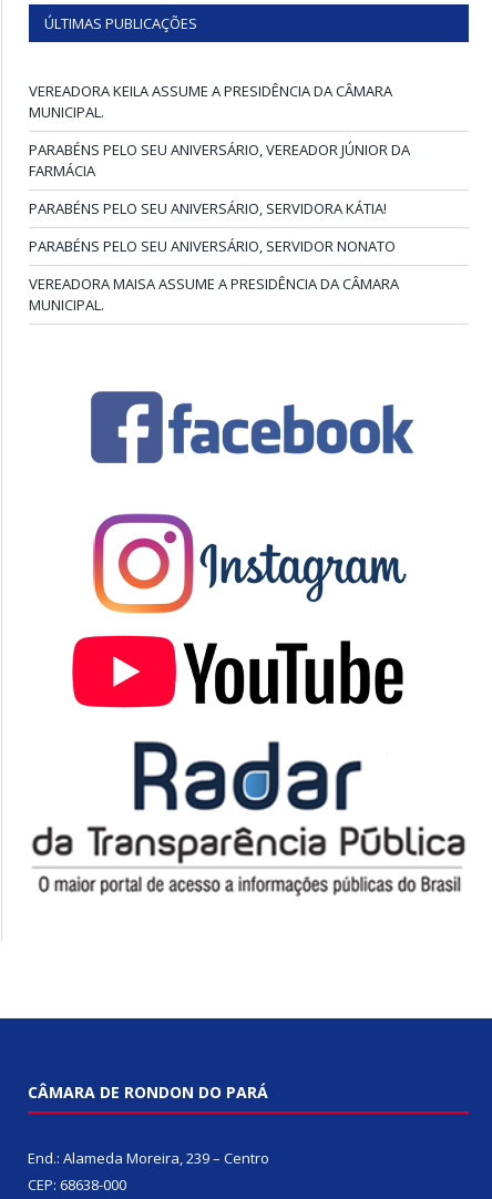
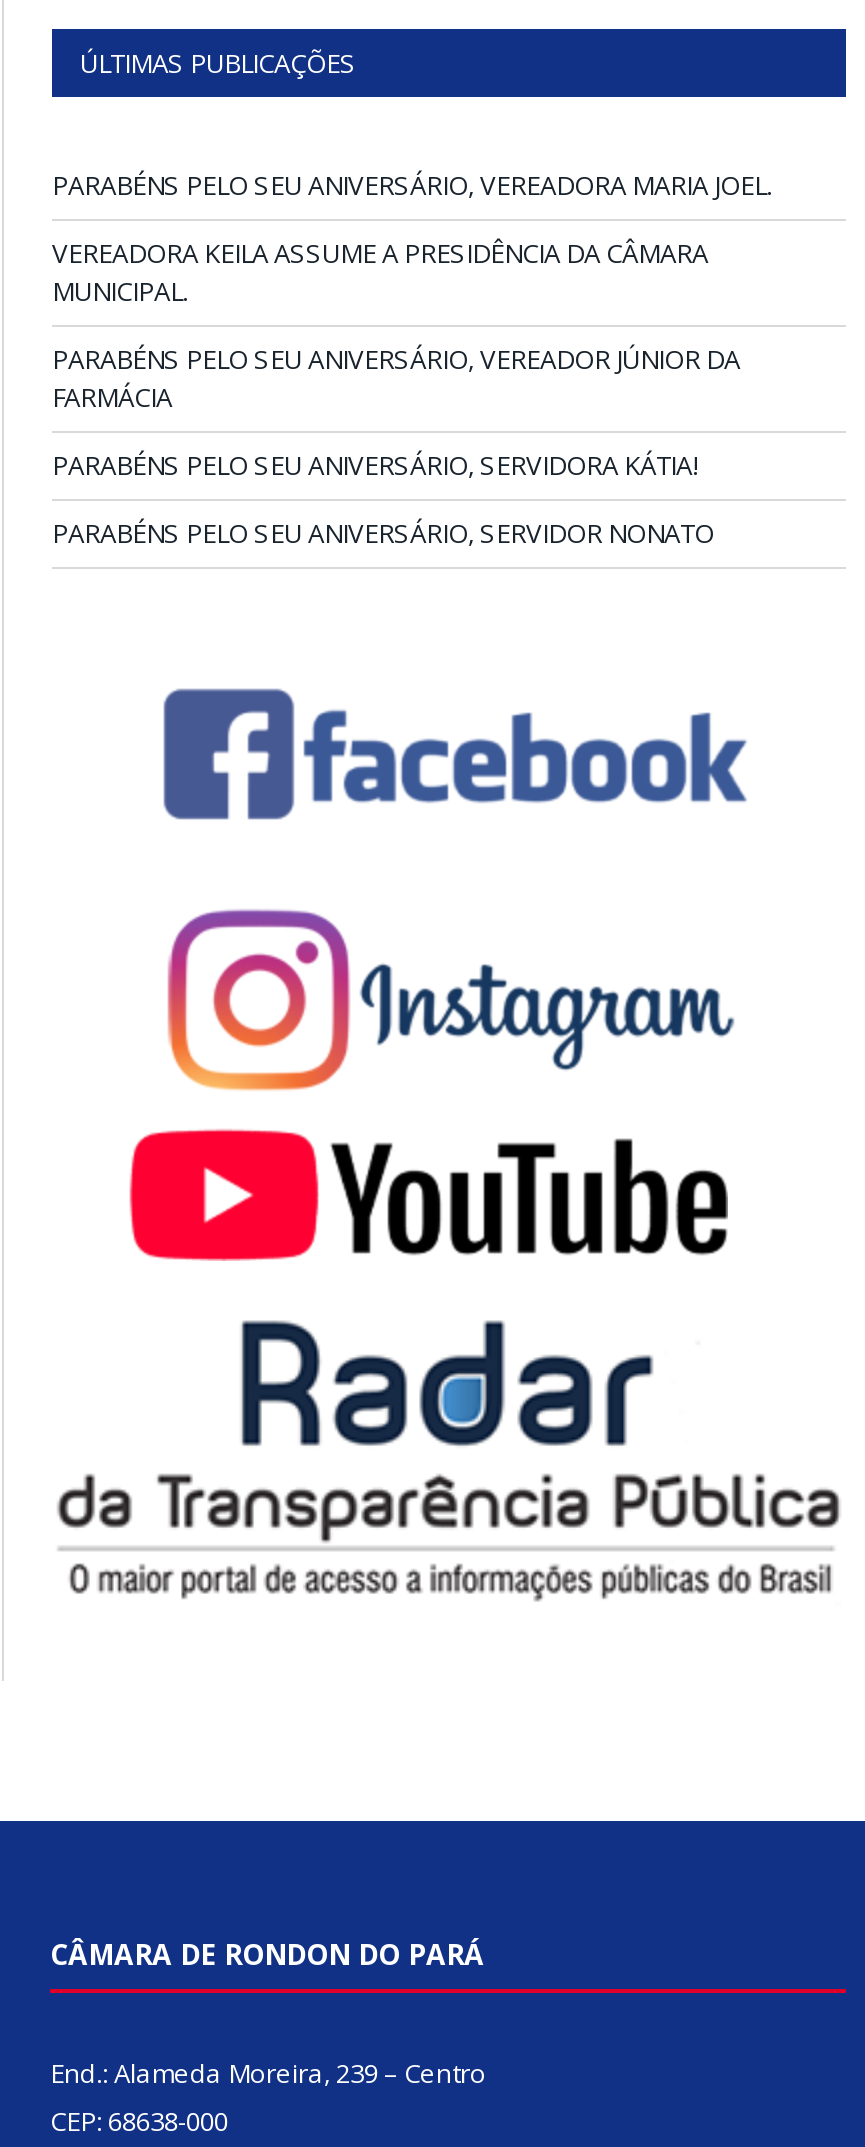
none -> [52,166,772,202] PARABÉNS PELO SEU ANIVERSÁRIO, VEREADORA MARIA JOEL.
moved [29,80,410,256] -> [52,234,740,550]: VEREADORA KEILA ASSUME A PRESIDÊNCIA DA CÂMARA | MUNICIPAL. | PARABÉNS PELO SEU ANIVERSÁRIO, VEREADOR JÚNIOR DA | FARMÁCIA | PARABÉNS PELO SEU ANIVERSÁRIO, SERVIDORA KÁTIA! | PARABÉNS PELO SEU ANIVERSÁRIO, SERVIDOR NONATO
[29,273,399,314] VEREADORA MAISA ASSUME A PRESIDÊNCIA DA CÂMARA | MUNICIPAL. -> none

